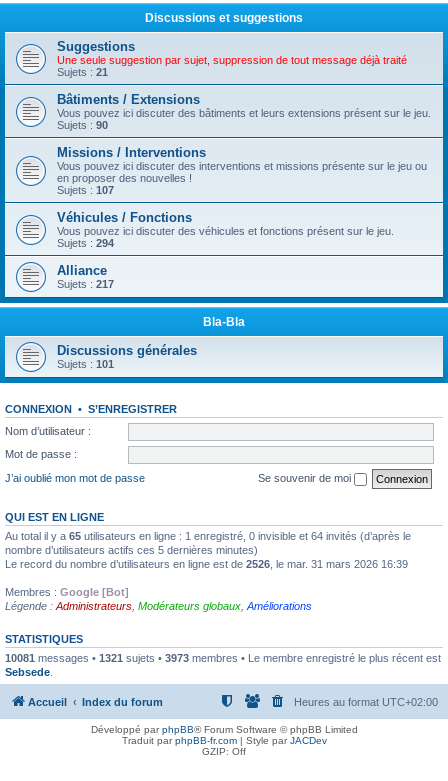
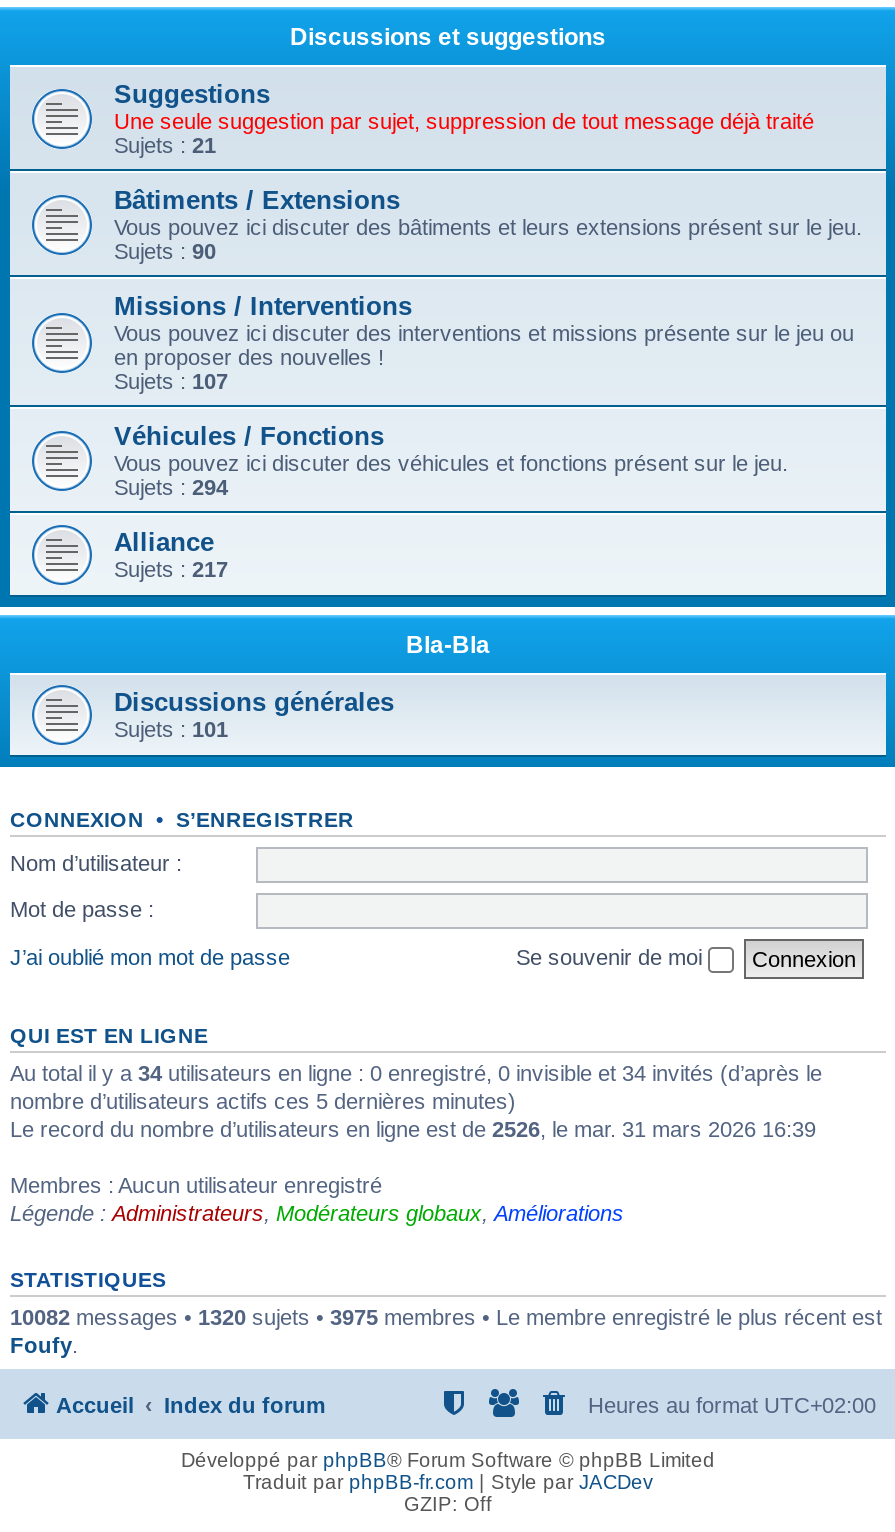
[5,529,411,541] Au total il y a 65 utilisateurs en ligne : 1 enregistré, 0 invisible et 64 invités (d’après le -> [10,1060,822,1084] Au total il y a 34 utilisateurs en ligne : 0 enregistré, 0 invisible et 34 invités (d’après le
[5,585,129,597] Membres : Google [Bot] -> [10,1172,382,1196] Membres : Aucun utilisateur enregistré
[5,651,441,677] 10081 messages • 1321 sujets • 3973 membres • Le membre enregistré le plus récent est | Sebsede. -> [10,1304,882,1356] 10082 messages • 1320 sujets • 3975 membres • Le membre enregistré le plus récent est | Foufy.

